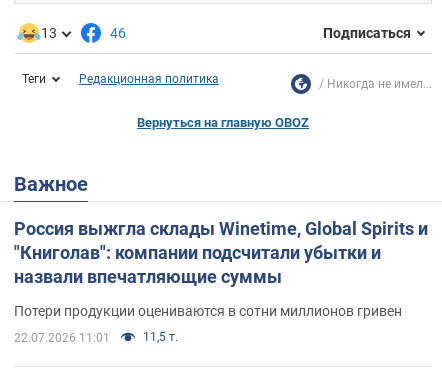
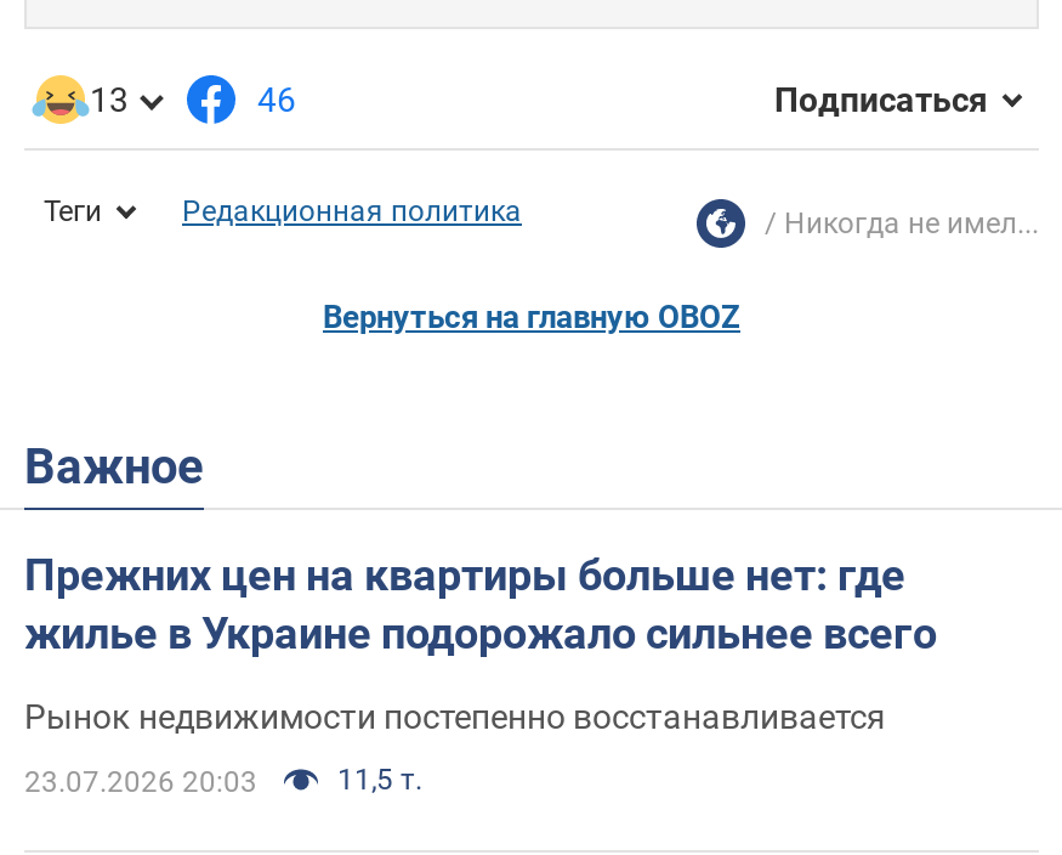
[14,218,428,287] Россия выжгла склады Winetime, Global Spirits и | "Книголав": компании подсчитали убытки и | назвали впечатляющие суммы -> [24,548,937,658] Прежних цен на квартиры больше нет: где | жилье в Украине подорожало сильнее всего
[14,303,402,319] Потери продукции оцениваются в сотни миллионов гривен -> [24,696,886,735] Рынок недвижимости постепенно восстанавливается
[14,331,110,345] 22.07.2026 11:01 -> [24,764,257,798] 23.07.2026 20:03

